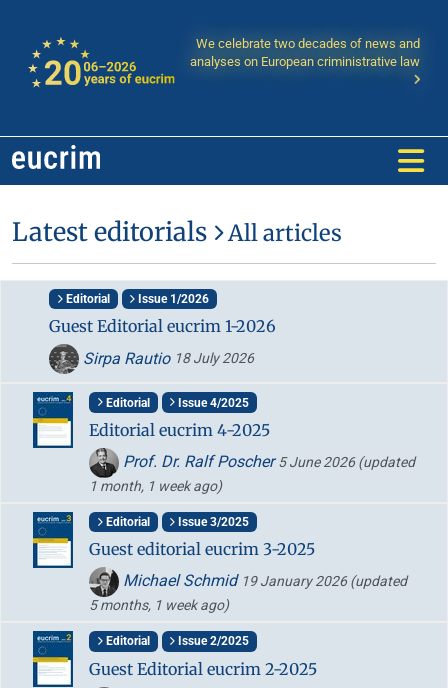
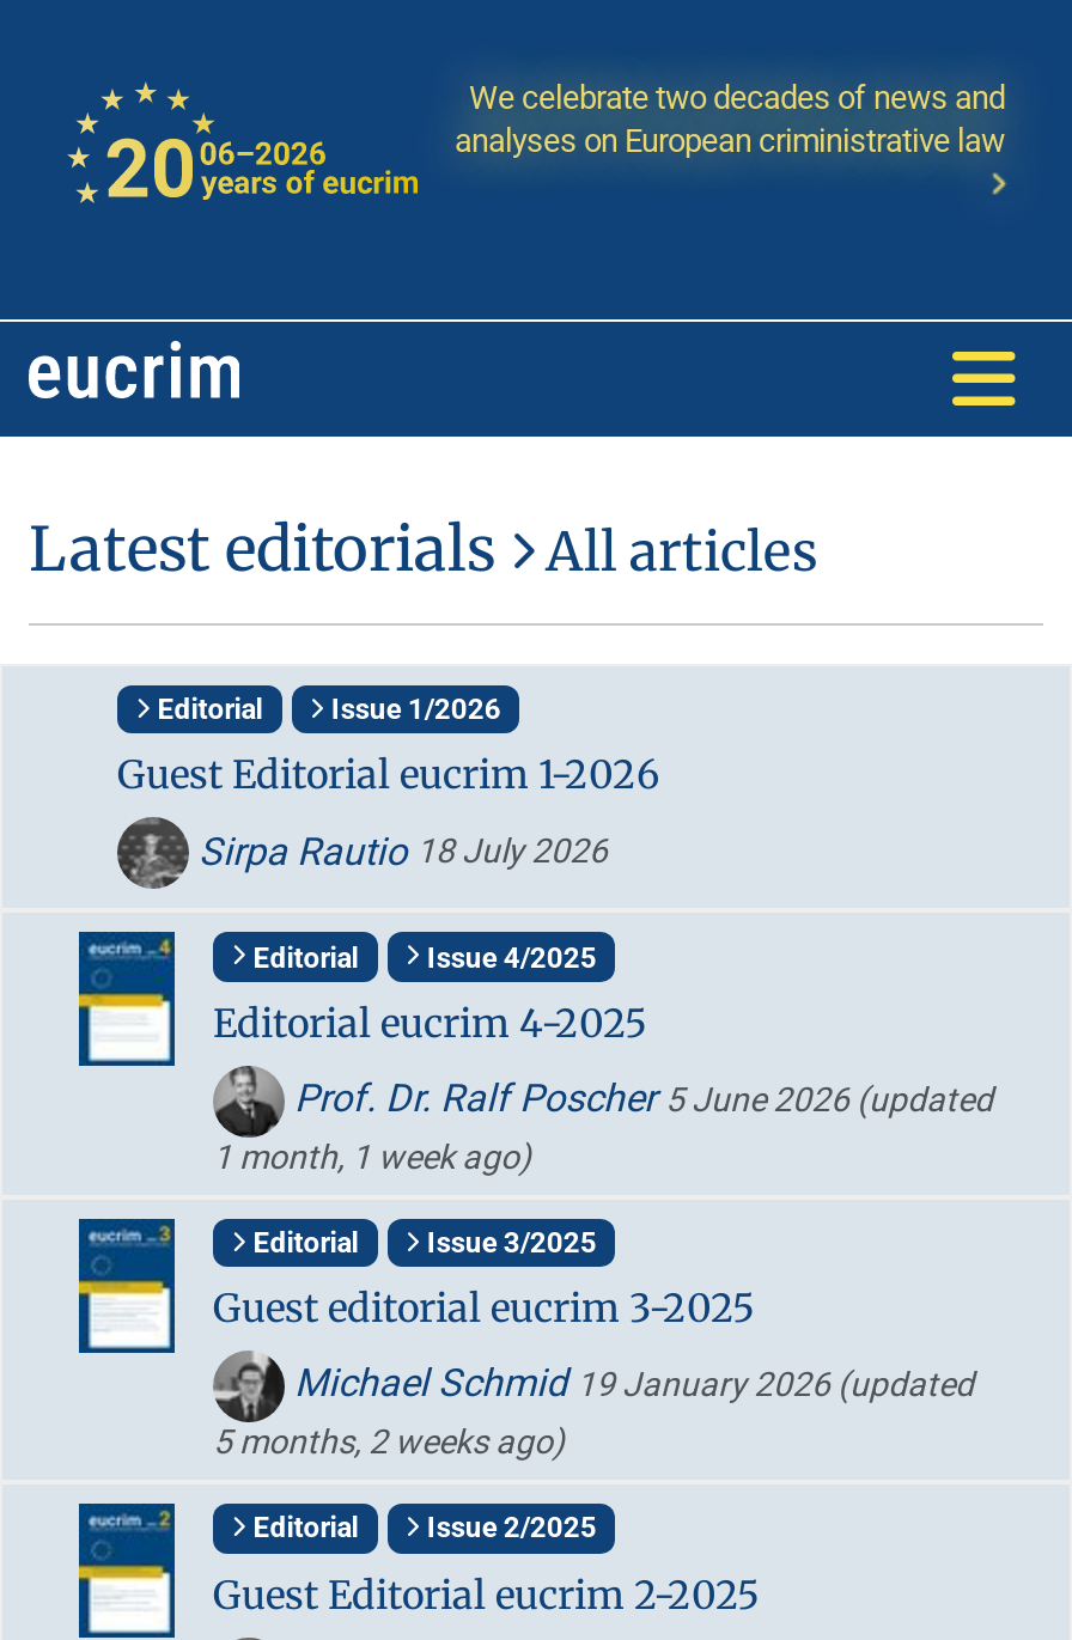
[89,597,229,613] 5 months, 1 week ago) -> [213,1423,565,1461] 5 months, 2 weeks ago)

